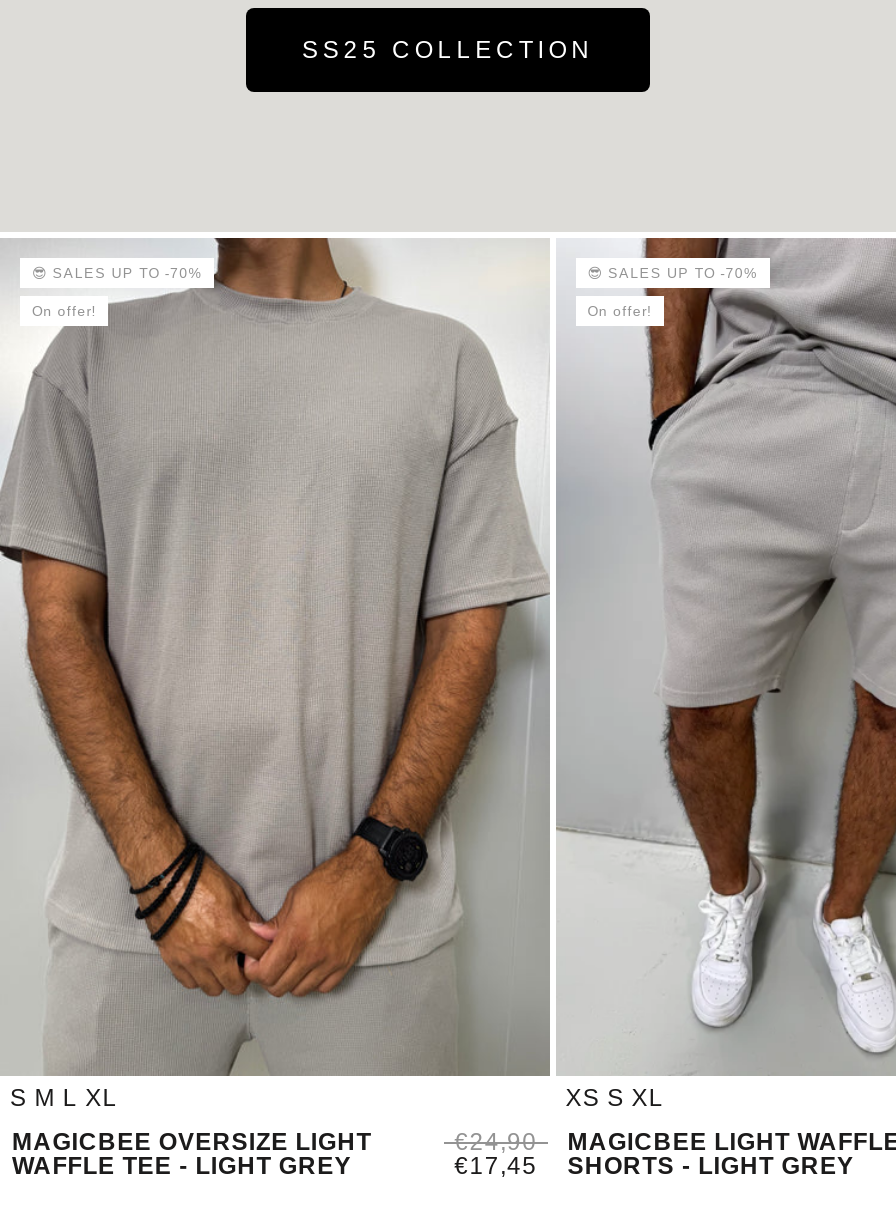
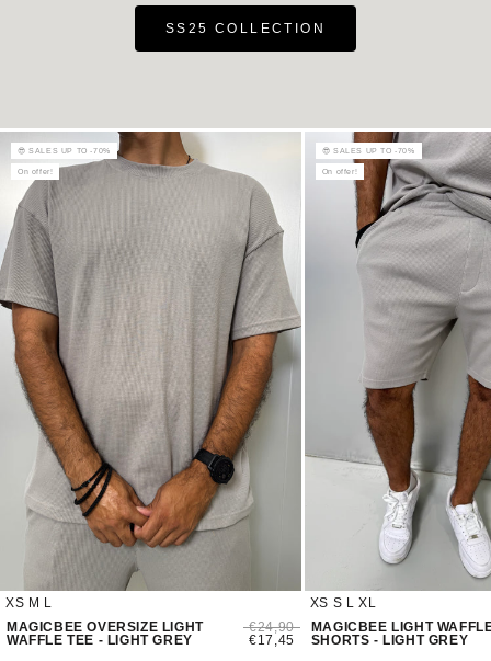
[10,1083,118,1111] S M L XL -> [5,595,52,610] XS M L
[566,1083,664,1111] XS S XL -> [310,595,376,610] XS S L XL

